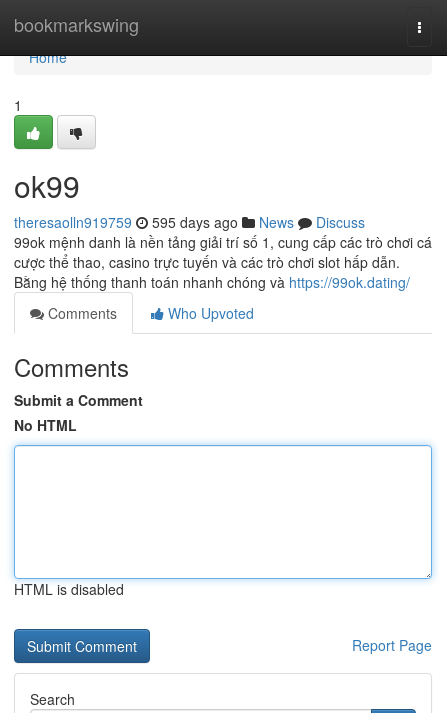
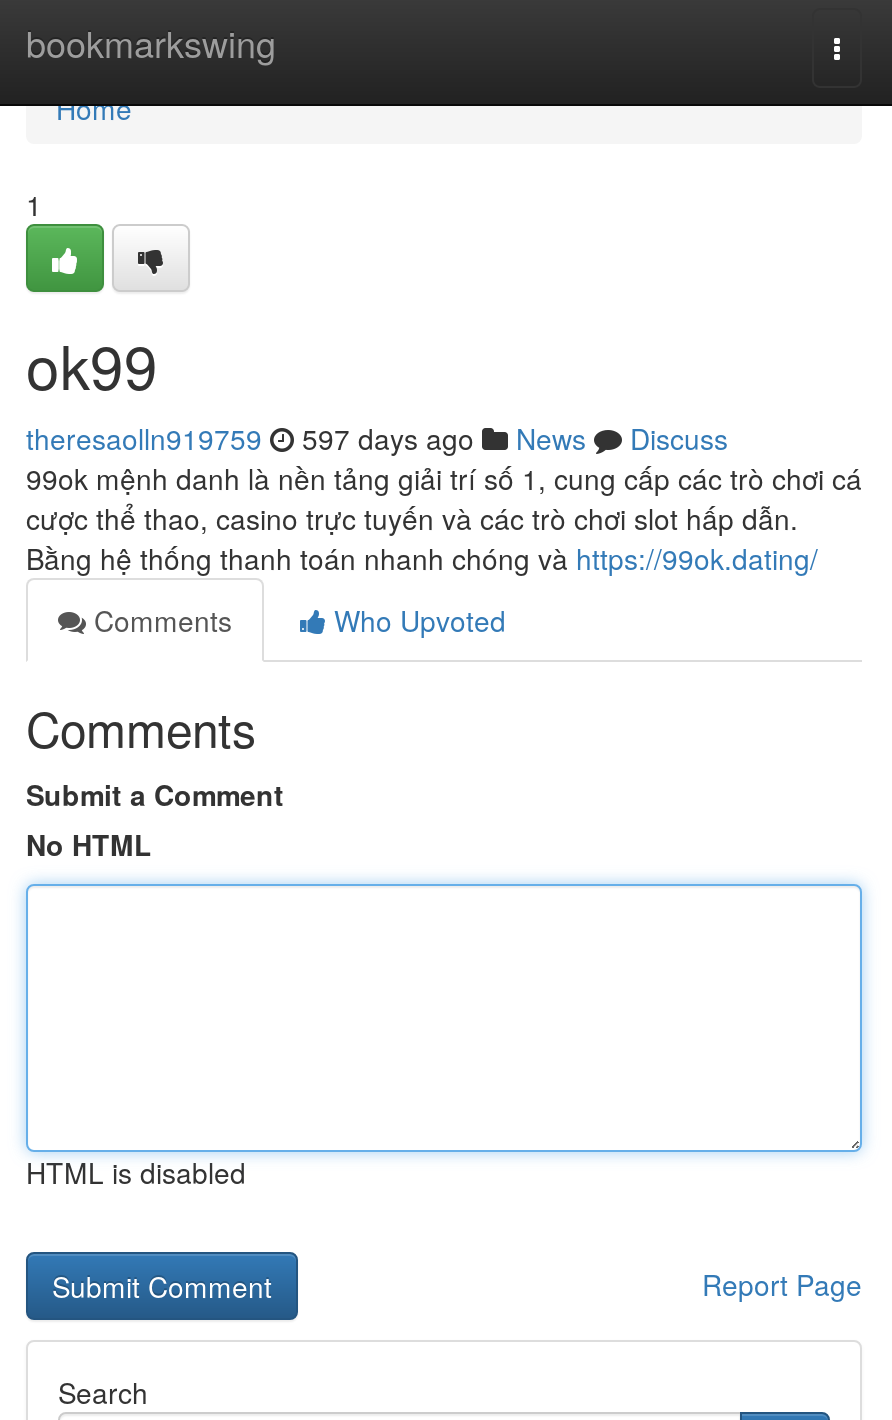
[14,212,365,232] theresaolln919759 595 days ago News Discuss -> [26,418,728,458] theresaolln919759 597 days ago News Discuss

